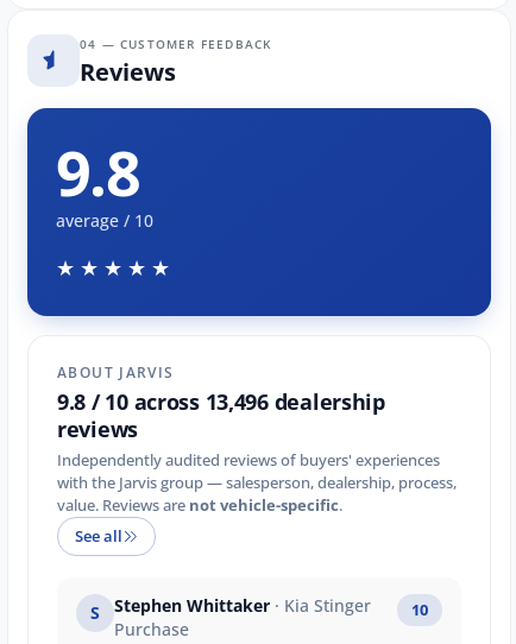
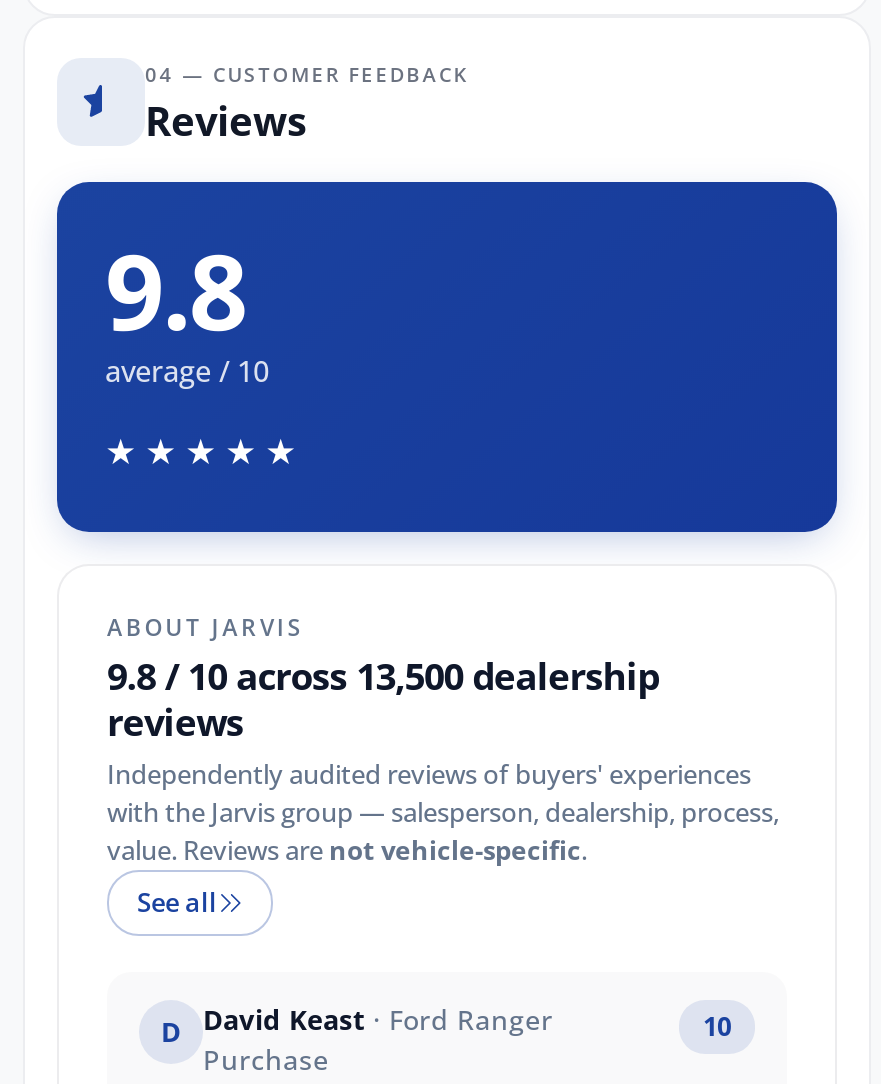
[57,386,385,416] 9.8 / 10 across 13,496 dealership -> [107,650,659,700] 9.8 / 10 across 13,500 dealership
[90,594,371,624] S | Stephen Whittaker · Kia Stinger -> [161,1000,553,1050] D David Keast · Ford Ranger

